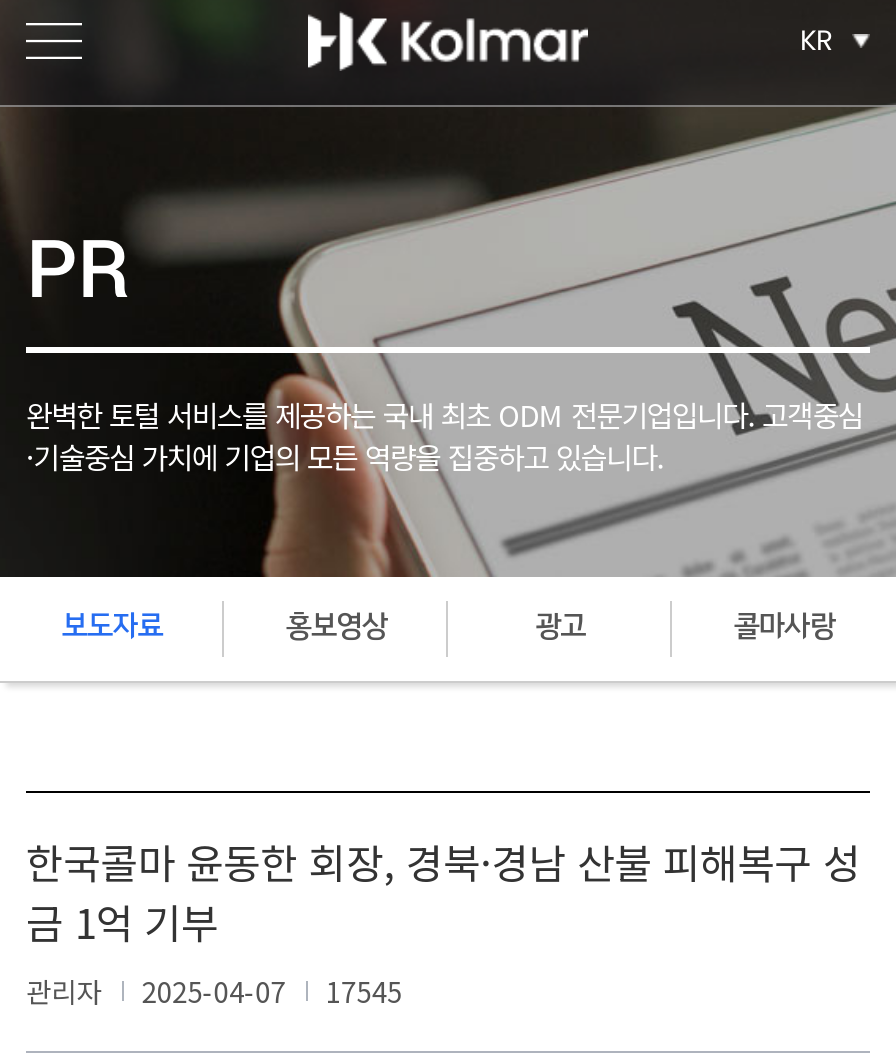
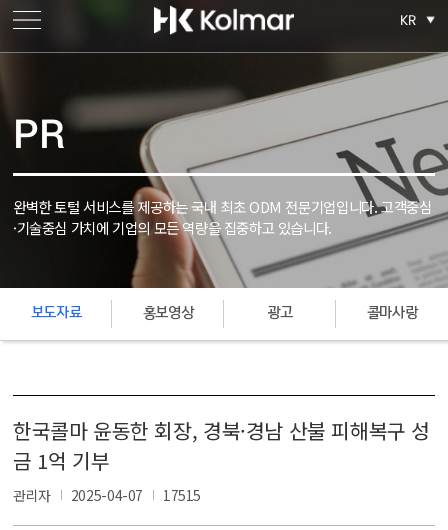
[26,972,402,1012] 관리자 2025-04-07 17545 -> [13,485,201,505] 관리자 2025-04-07 17515

